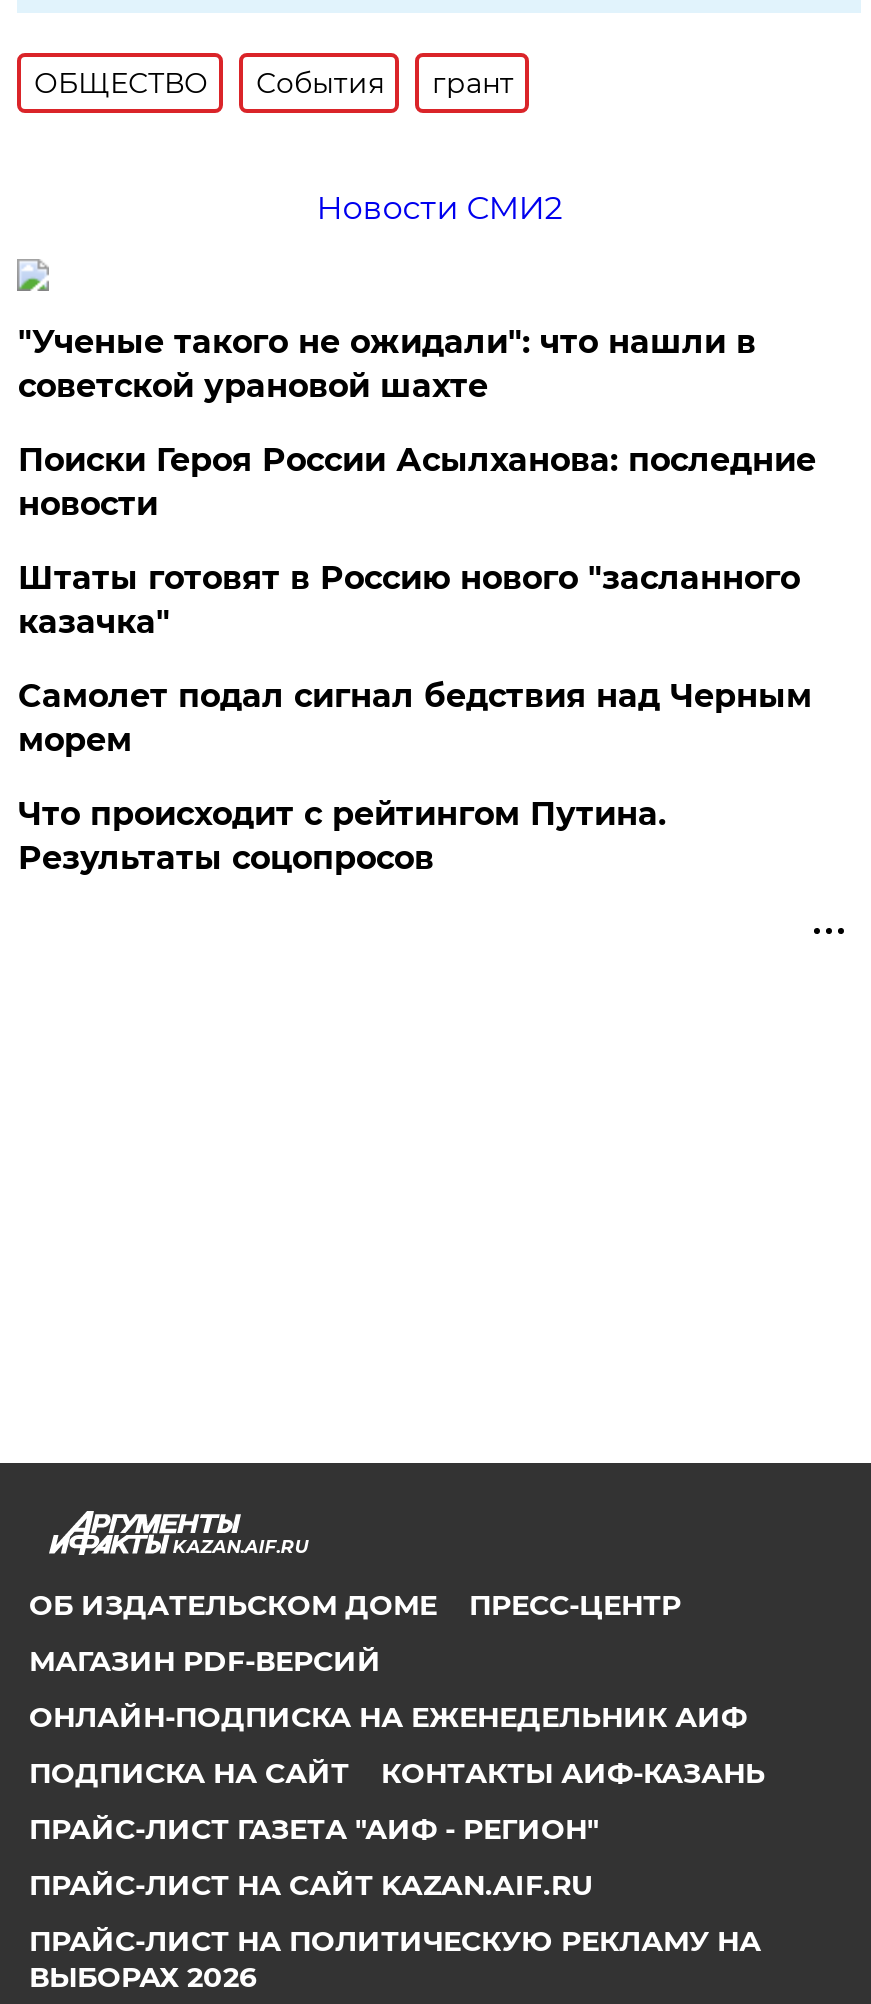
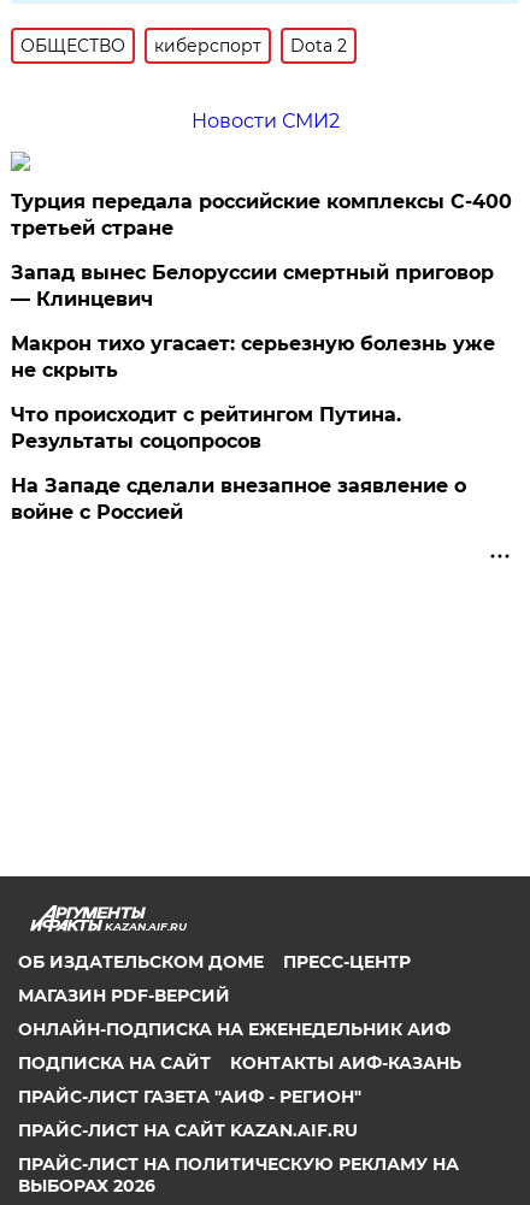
[256,65,514,101] События | грант -> [155,35,347,57] киберспорт | Dota 2
[18,323,816,759] "Ученые такого не ожидали": что нашли в | советской урановой шахте | Поиски Героя России Асылханова: последние | новости | Штаты готовят в Россию нового "засланного | казачка" | Самолет подал сигнал бедствия над Черным | морем -> [11,190,512,382] Турция передала российские комплексы С-400 | третьей стране | Запад вынес Белоруссии смертный приговор | — Клинцевич | Макрон тихо угасает: серьезную болезнь уже | не скрыть
moved [18,795,666,877] -> [11,403,402,453]: Что происходит с рейтингом Путина. | Результаты соцопросов
none -> [11,474,467,524] На Западе сделали внезапное заявление о | войне с Россией

